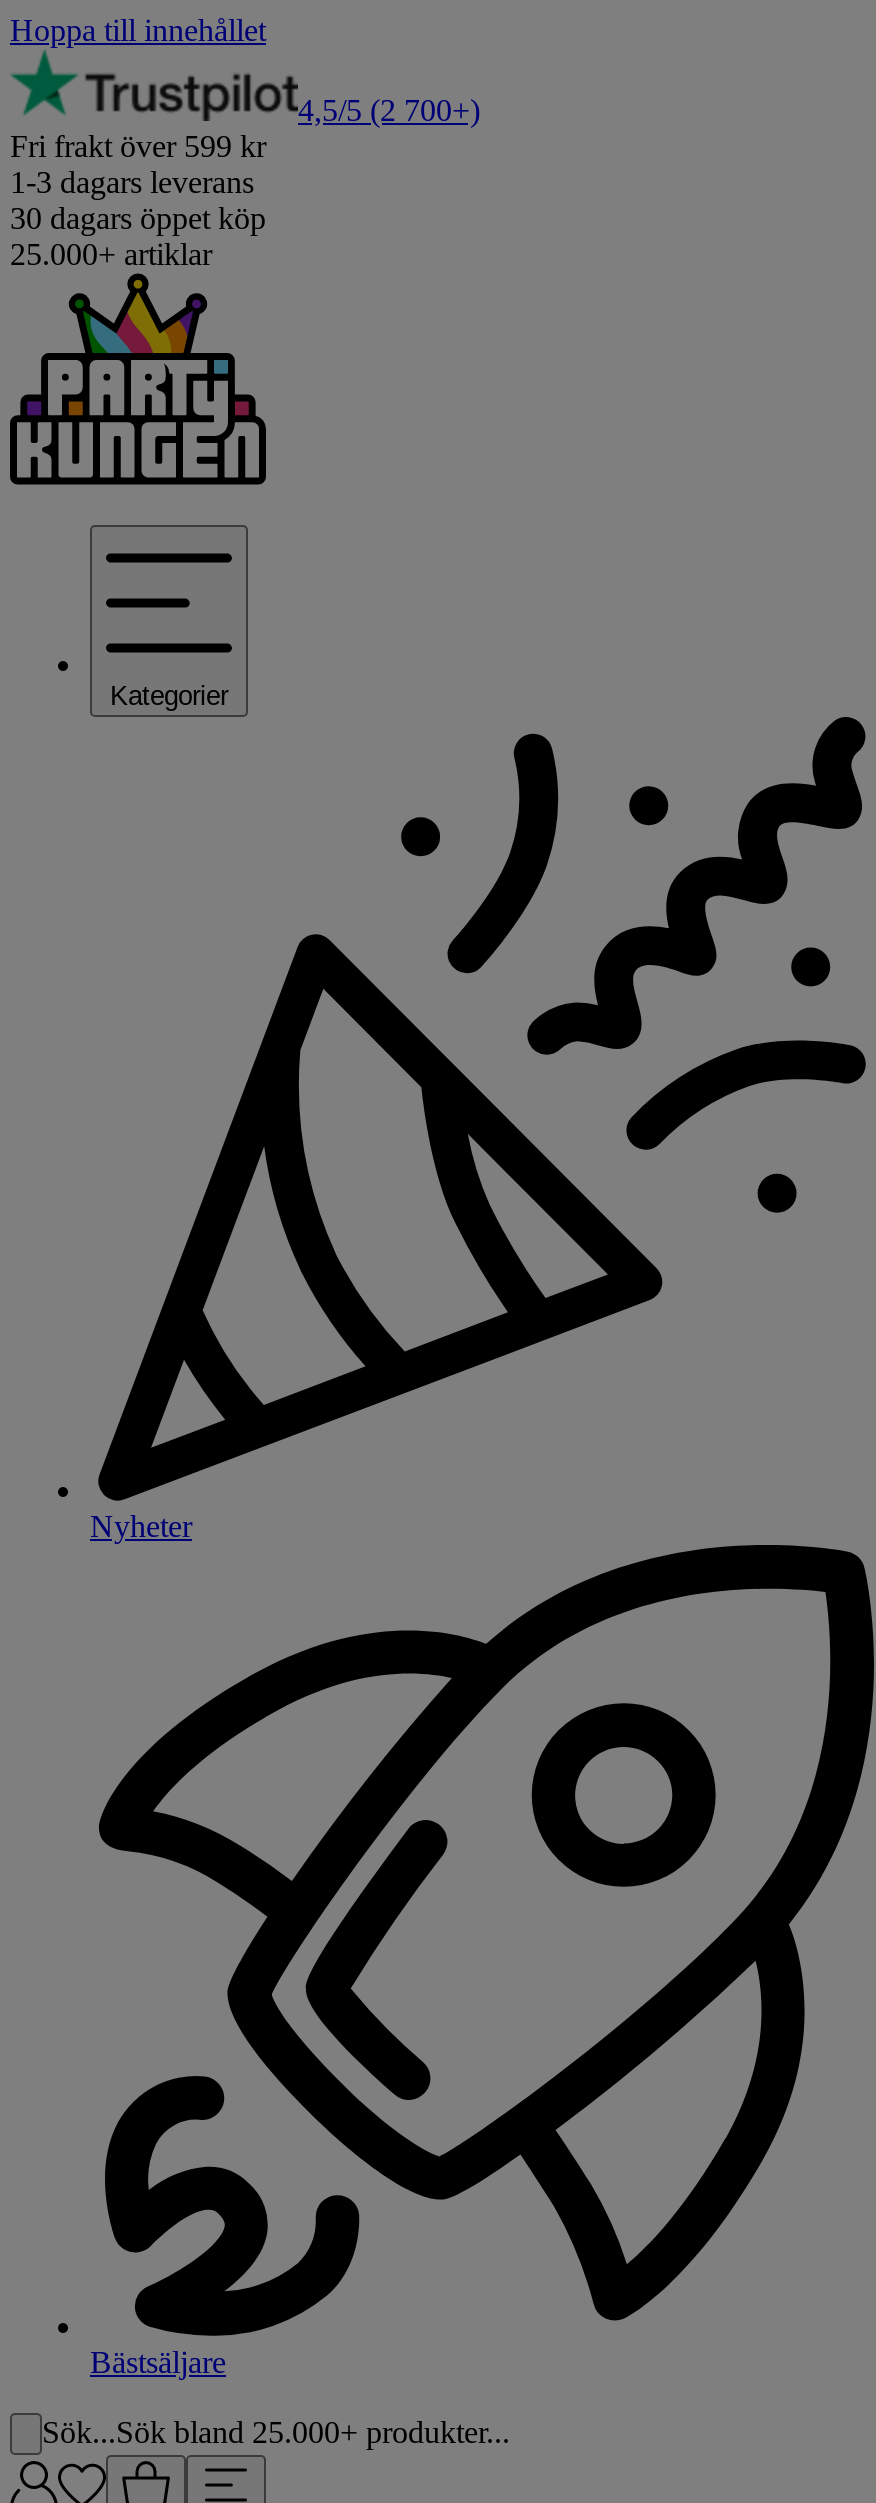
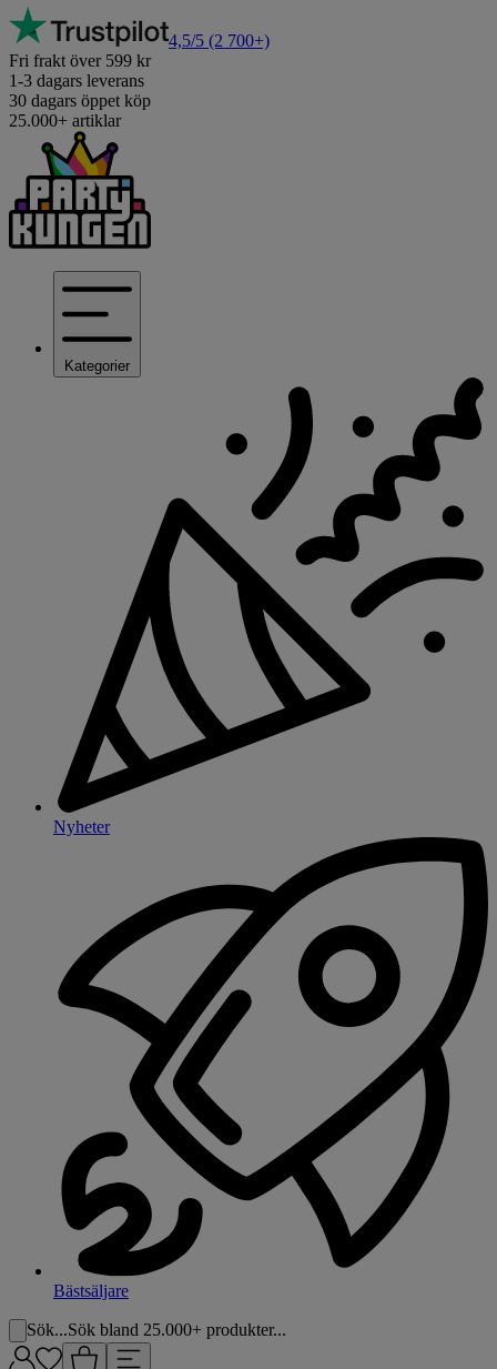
[10,13,266,47] Hoppa till innehållet -> none

